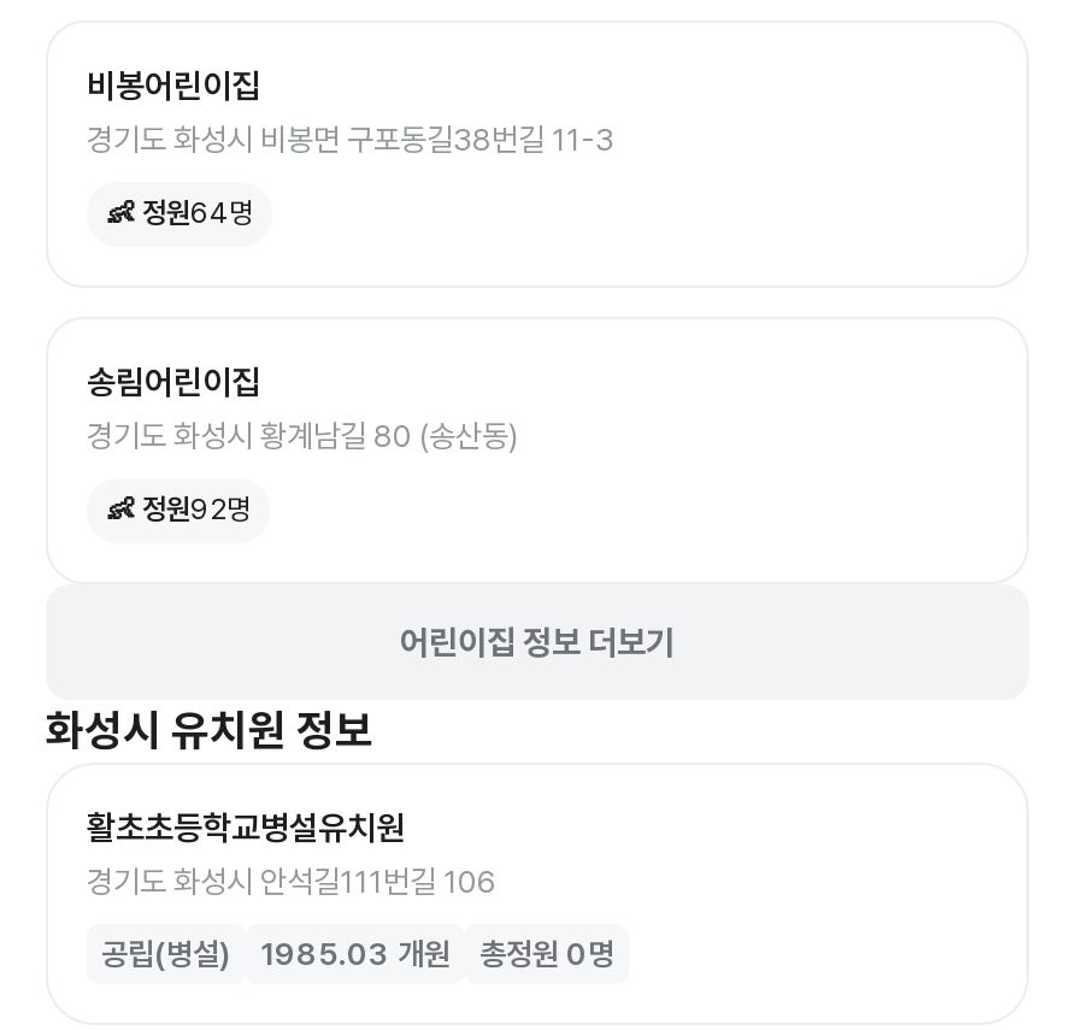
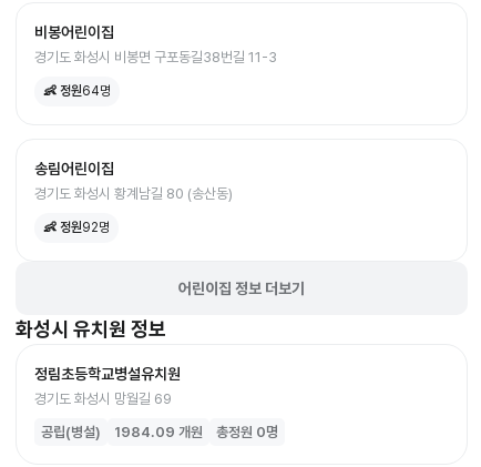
[87,809,496,900] 활초초등학교병설유치원 | 경기도 화성시 안석길111번길 106 -> [34,365,181,407] 정림초등학교병설유치원 | 경기도 화성시 망월길 69
[101,936,614,972] 공립(병설) 1985.03 개원 총정원 0명 -> [41,424,278,440] 공립(병설) 1984.09 개원 총정원 0명

